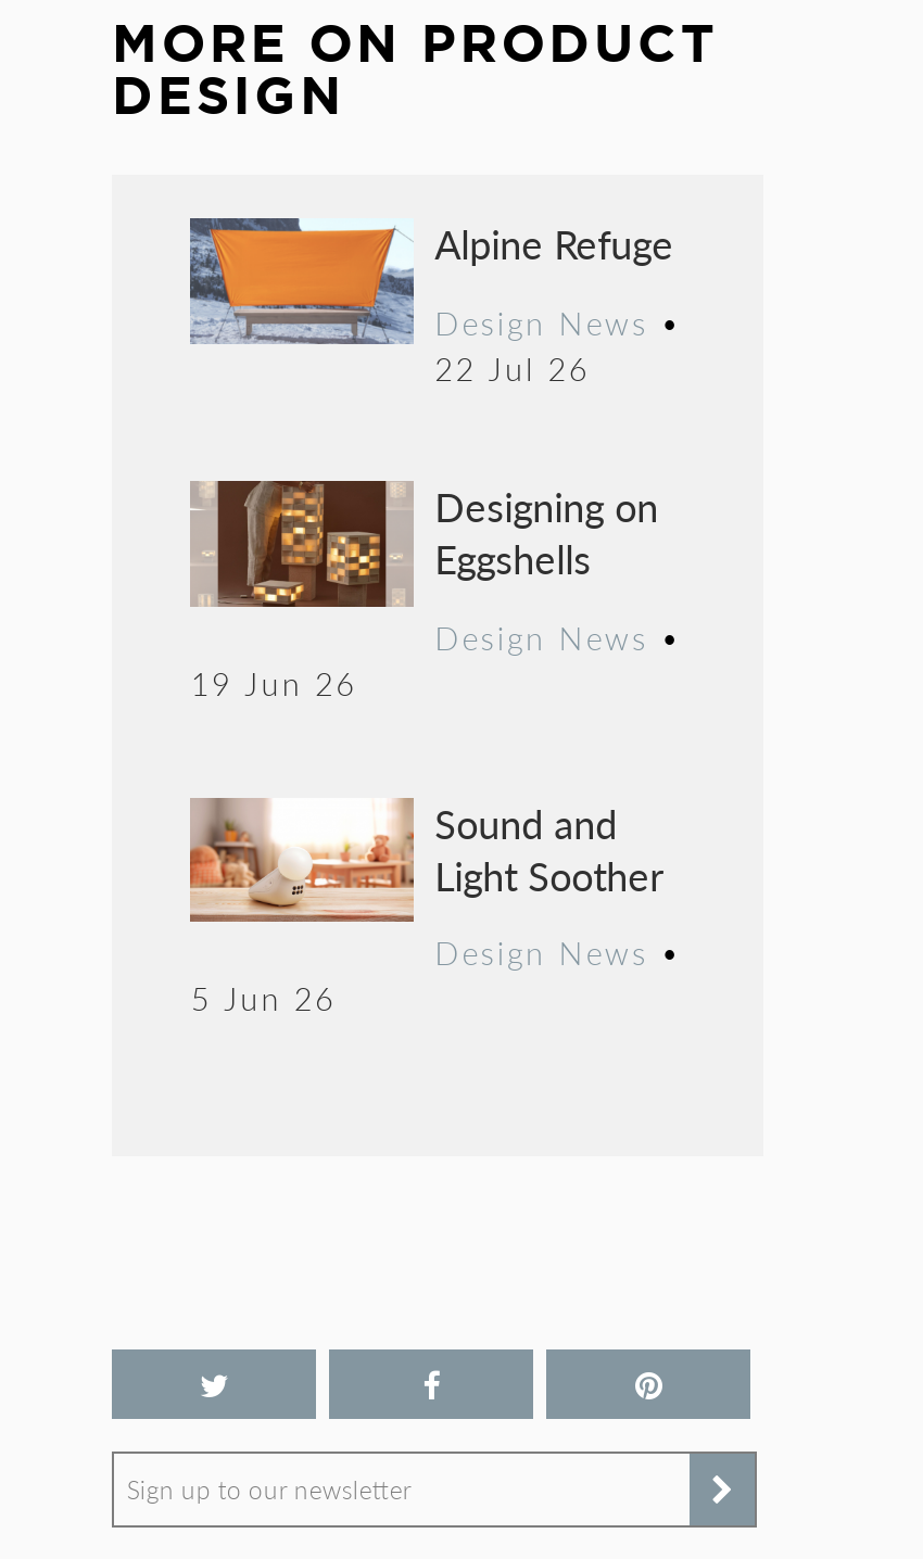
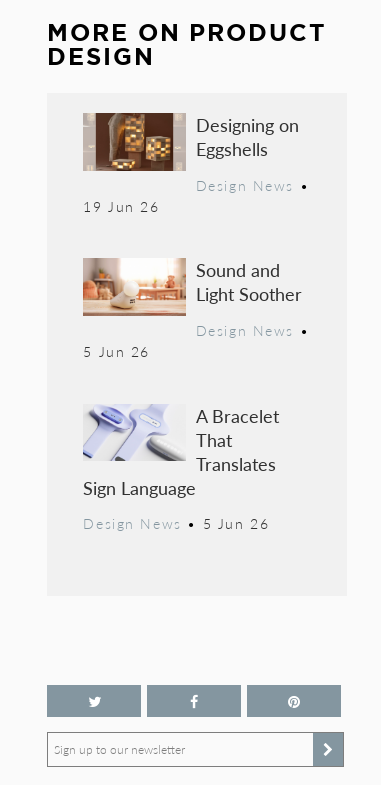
[190,216,681,390] [image] | Alpine Refuge | Design News • | 22 Jul 26 -> none
moved [191,479,681,1020] -> [83,112,309,361]: [image] | Designing on | Eggshells | ... | Design News • | 5 Jun 26
none -> [82,403,279,533] [image] | A Bracelet | That | Translates | Sign Language | Design News • 5 Jun 26

